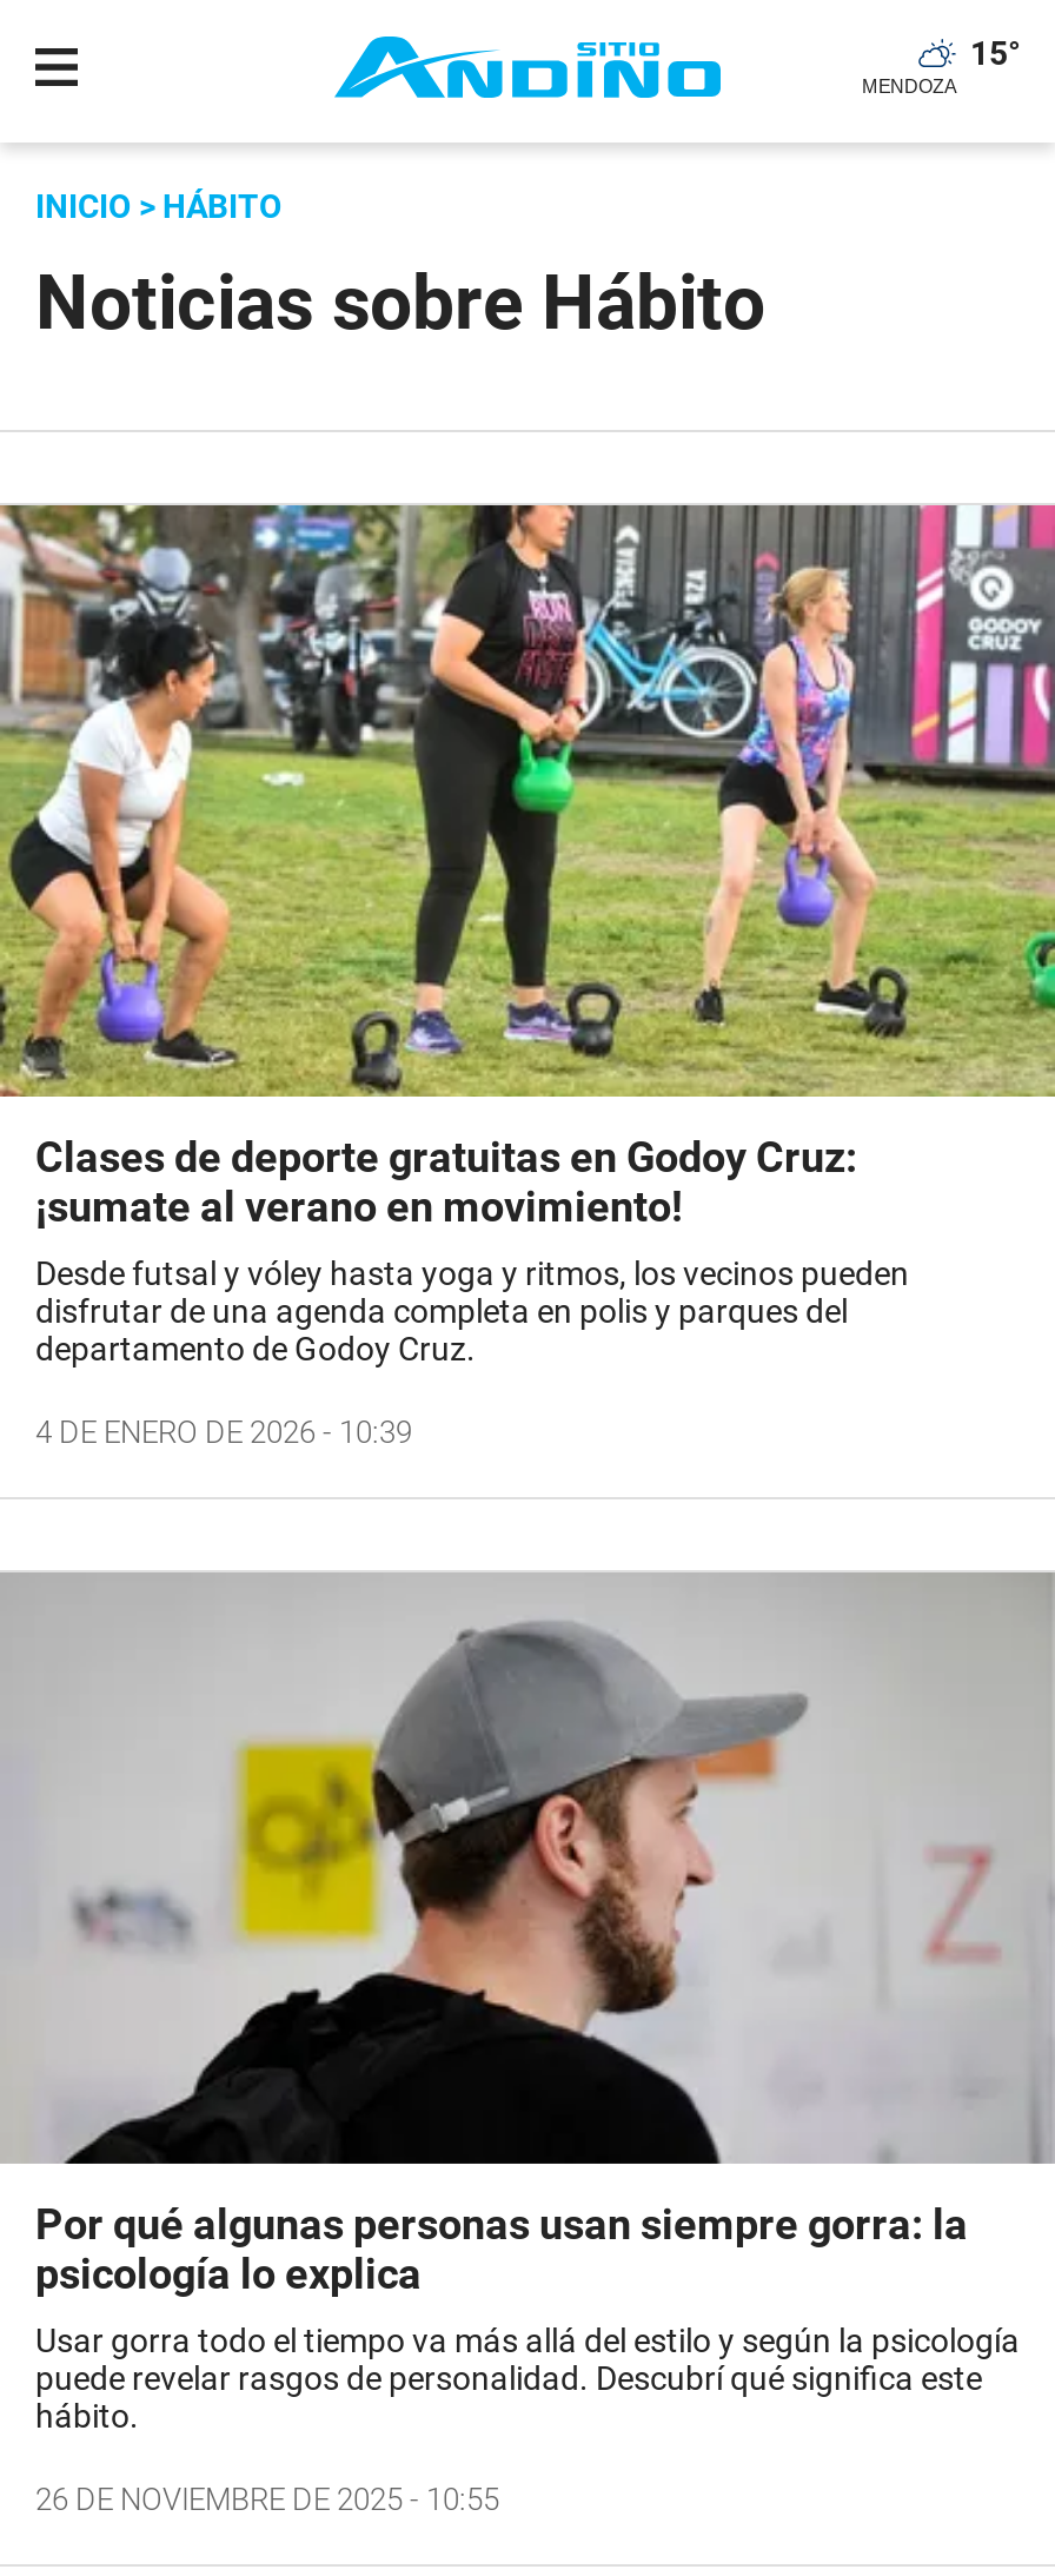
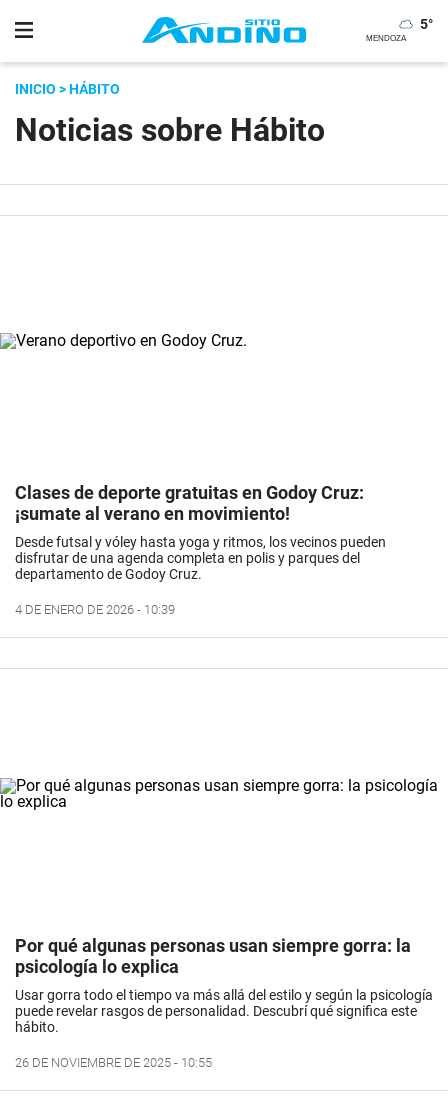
[970,35,1020,72] 15° -> [420,16,433,32] 5°
[7,503,1048,1099] [image] -> none
[7,1572,1048,2166] [image] -> none

